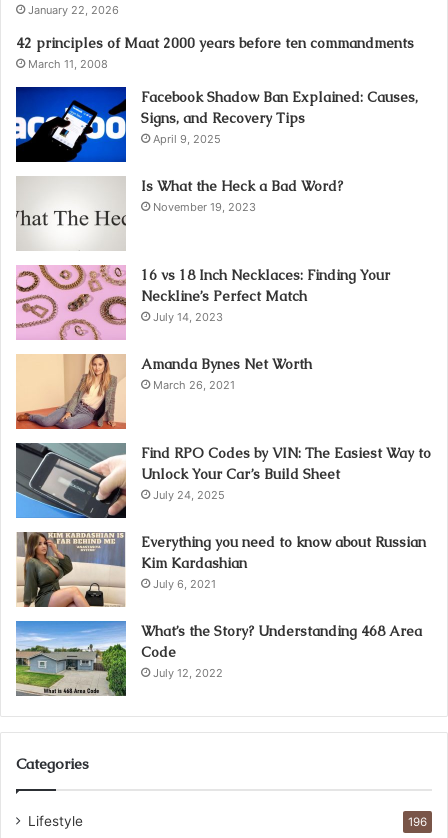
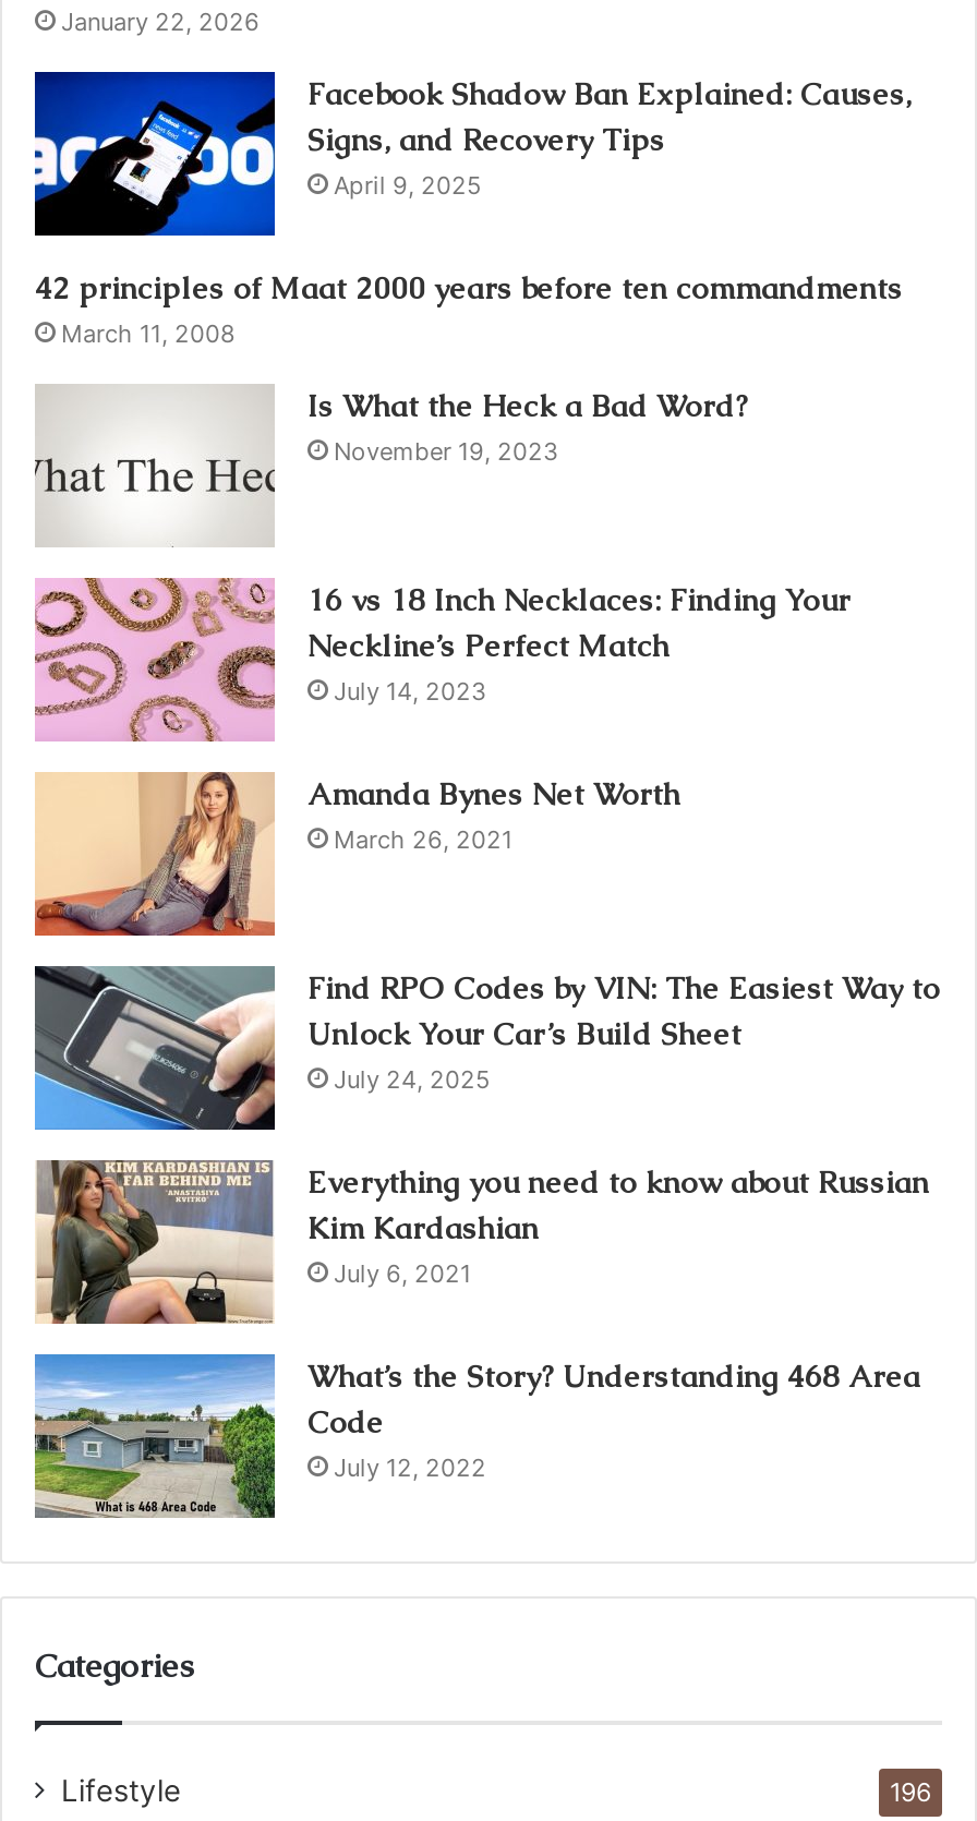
moved [16,34,414,71] -> [35,268,903,349]: 42 principles of Maat 2000 years before ten commandments | March 11, 2008
moved [14,87,418,161] -> [31,72,912,233]: [image] | Facebook Shadow Ban Explained: Causes, | Signs, and Recovery Tips | April 9, 2025

